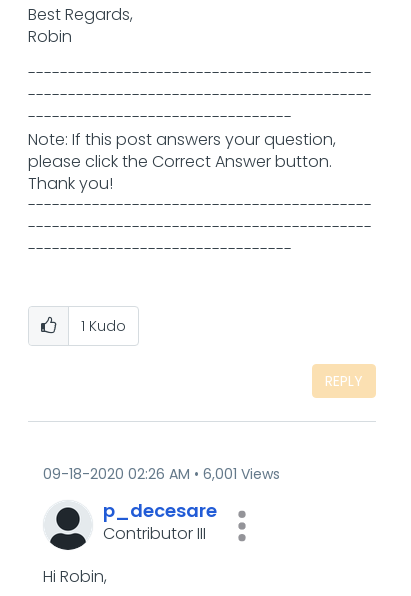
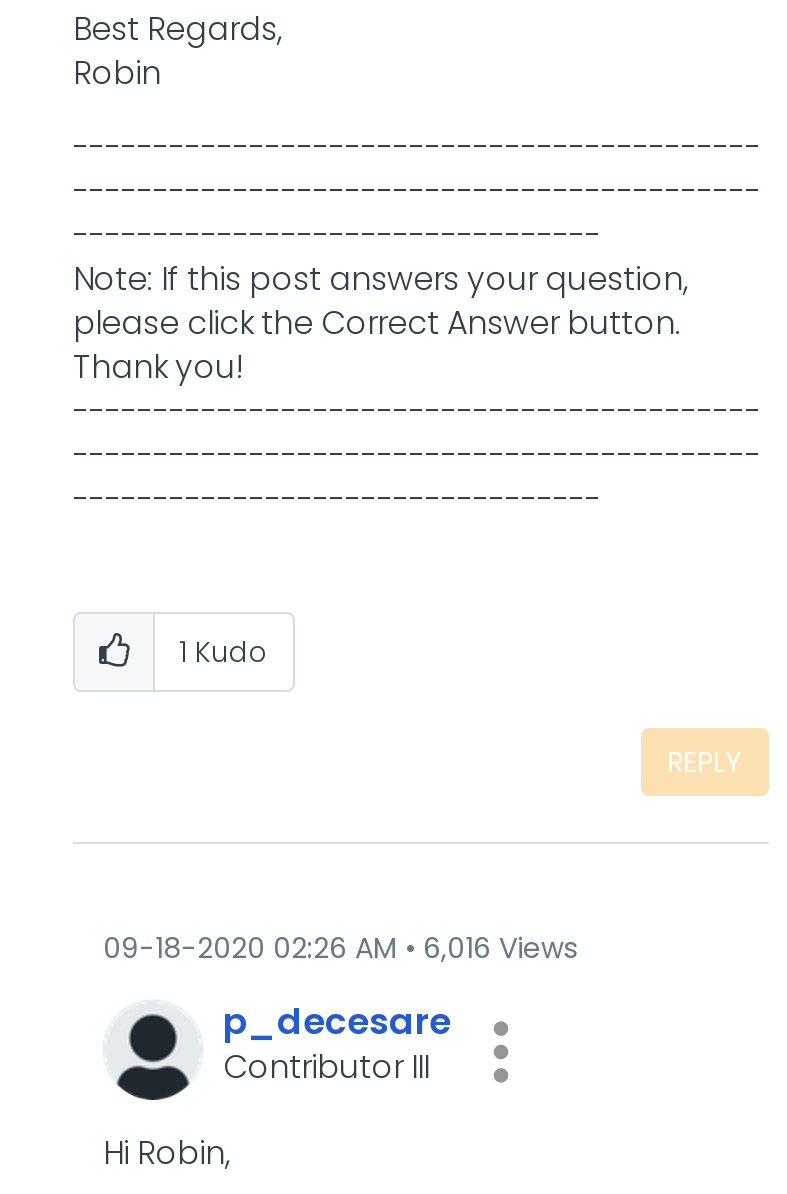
[43,464,280,484] 09-18-2020 02:26 AM 6,001 Views -> [103,927,577,967] 09-18-2020 02:26 AM 6,016 Views

